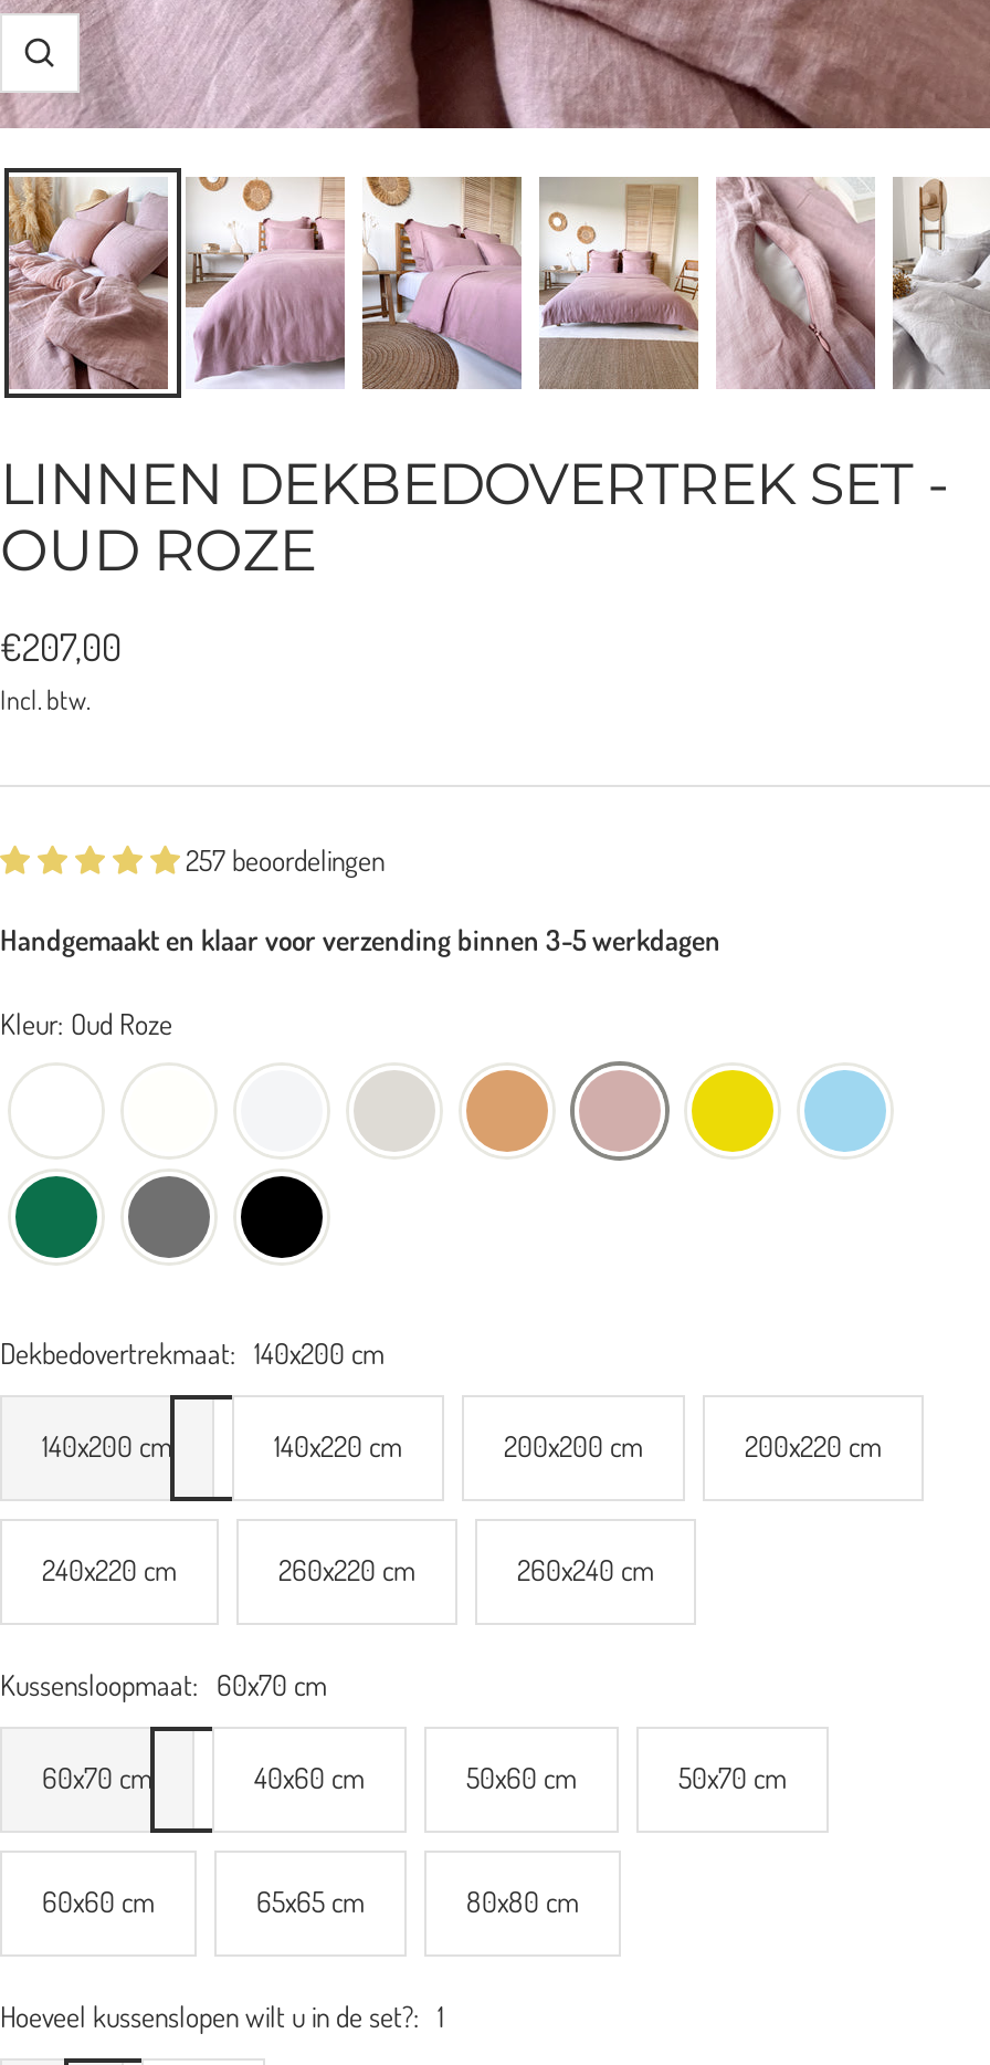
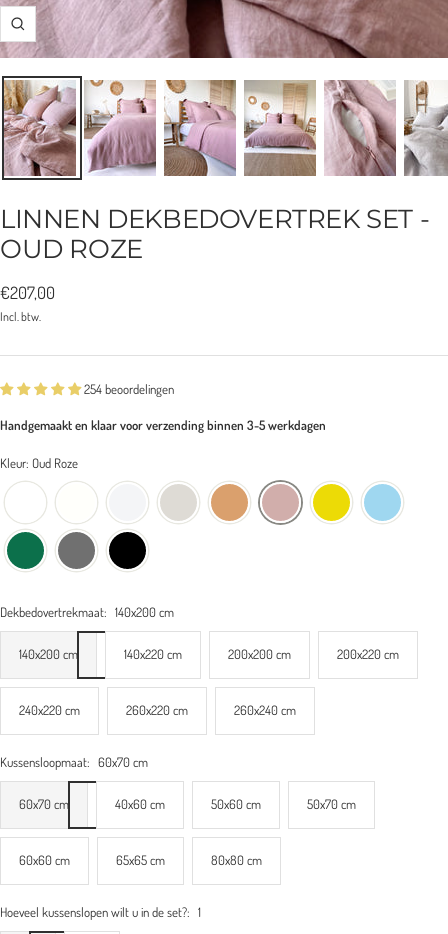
[186,842,385,878] 257 beoordelingen -> [84,381,174,397] 254 beoordelingen

